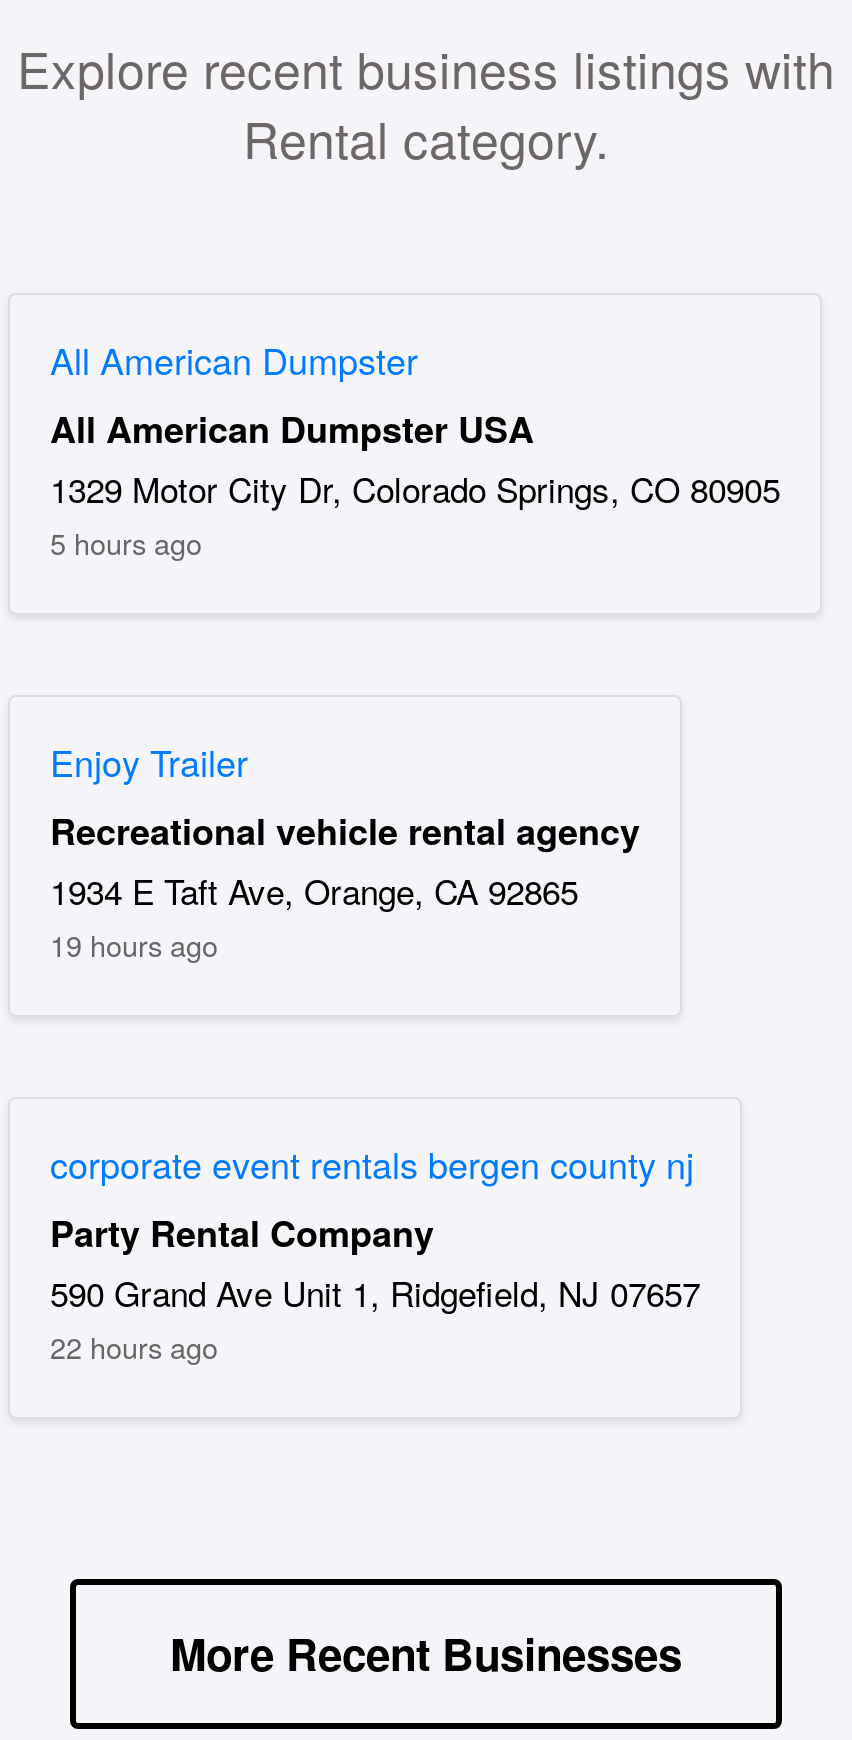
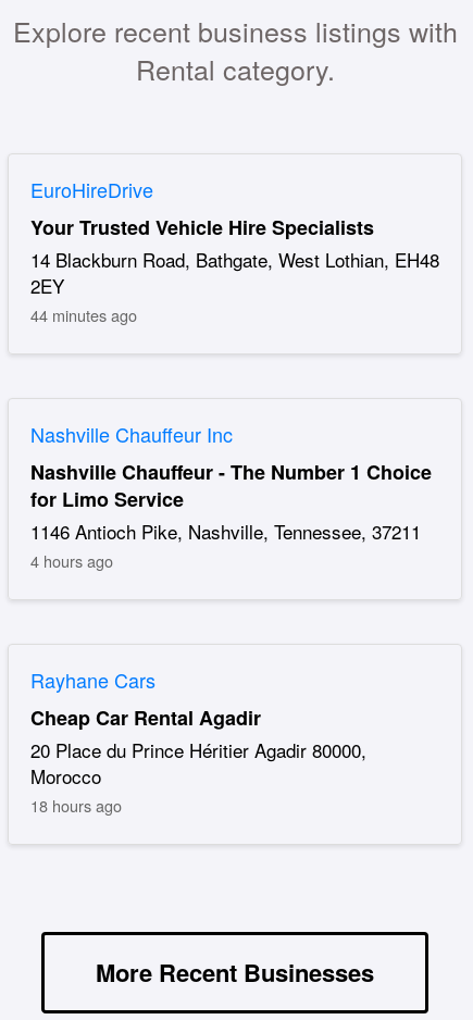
[50,332,780,562] All American Dumpster | All American Dumpster USA | 1329 Motor City Dr, Colorado Springs, CO 80905 | 5 hours ago -> [30,175,439,326] EuroHireDrive | Your Trusted Vehicle Hire Specialists | 14 Blackburn Road, Bathgate, West Lothian, EH48 | 2EY | 44 minutes ago
[50,734,640,964] Enjoy Trailer | Recreational vehicle rental agency | 1934 E Taft Ave, Orange, CA 92865 | 19 hours ago -> [30,419,432,571] Nashville Chauffeur Inc | Nashville Chauffeur - The Number 1 Choice | for Limo Service | 1146 Antioch Pike, Nashville, Tennessee, 37211 | 4 hours ago
[50,1136,700,1366] corporate event rentals bergen county nj | Party Rental Company | 590 Grand Ave Unit 1, Ridgefield, NJ 07657 | 22 hours ago -> [30,665,366,816] Rayhane Cars | Cheap Car Rental Agadir | 20 Place du Prince Héritier Agadir 80000, | Morocco | 18 hours ago

